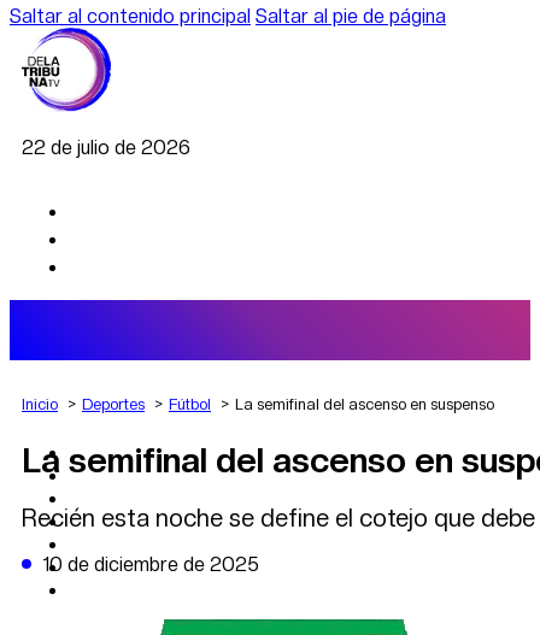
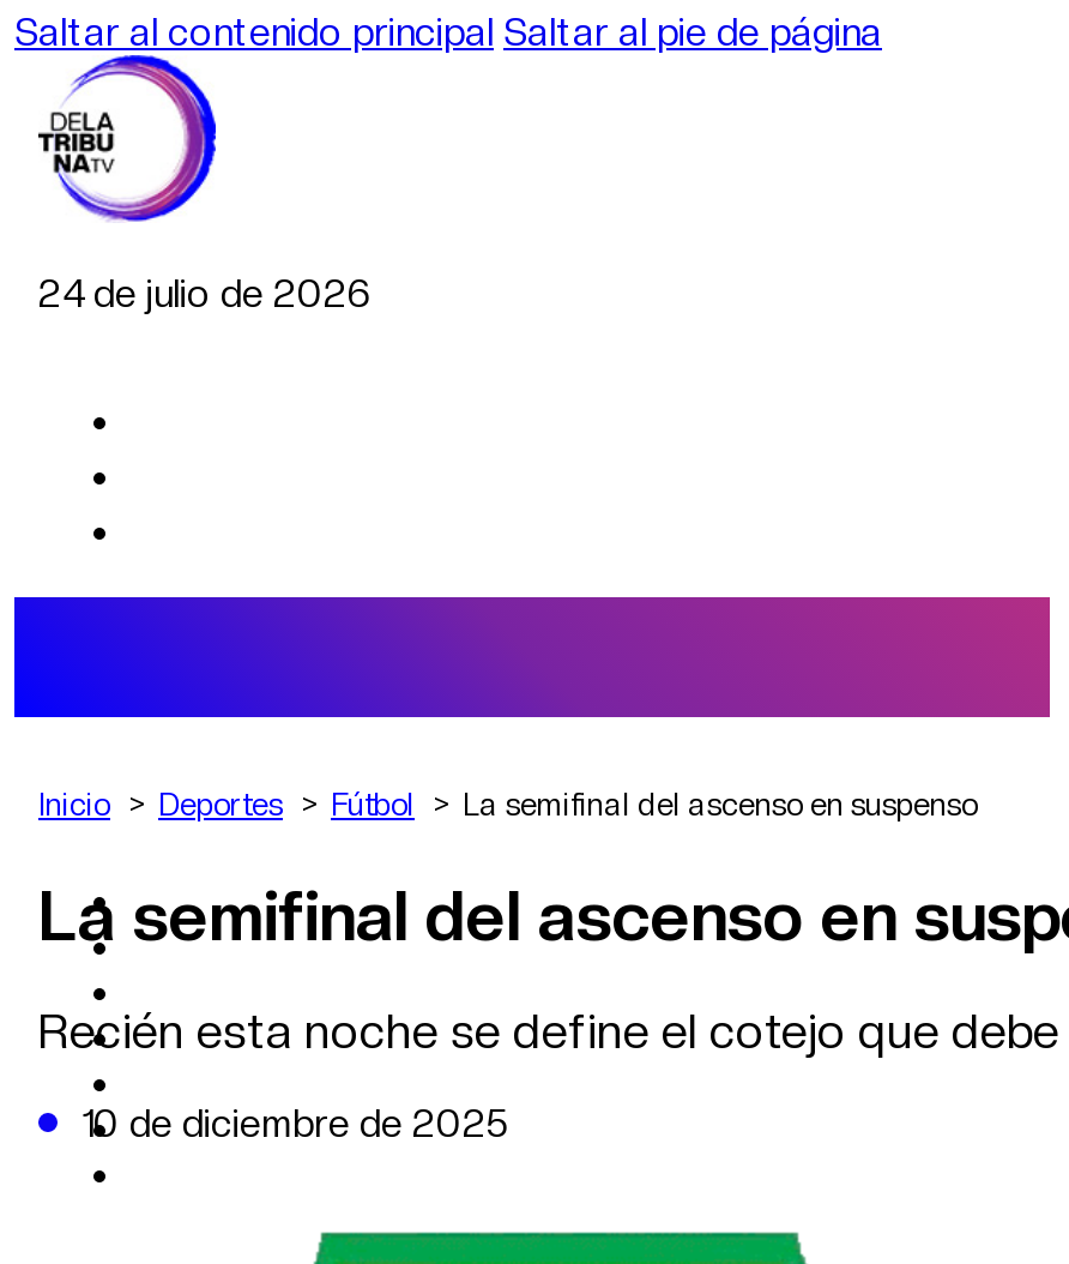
[22,136,190,159] 22 de julio de 2026 -> [38,271,372,317] 24 de julio de 2026

